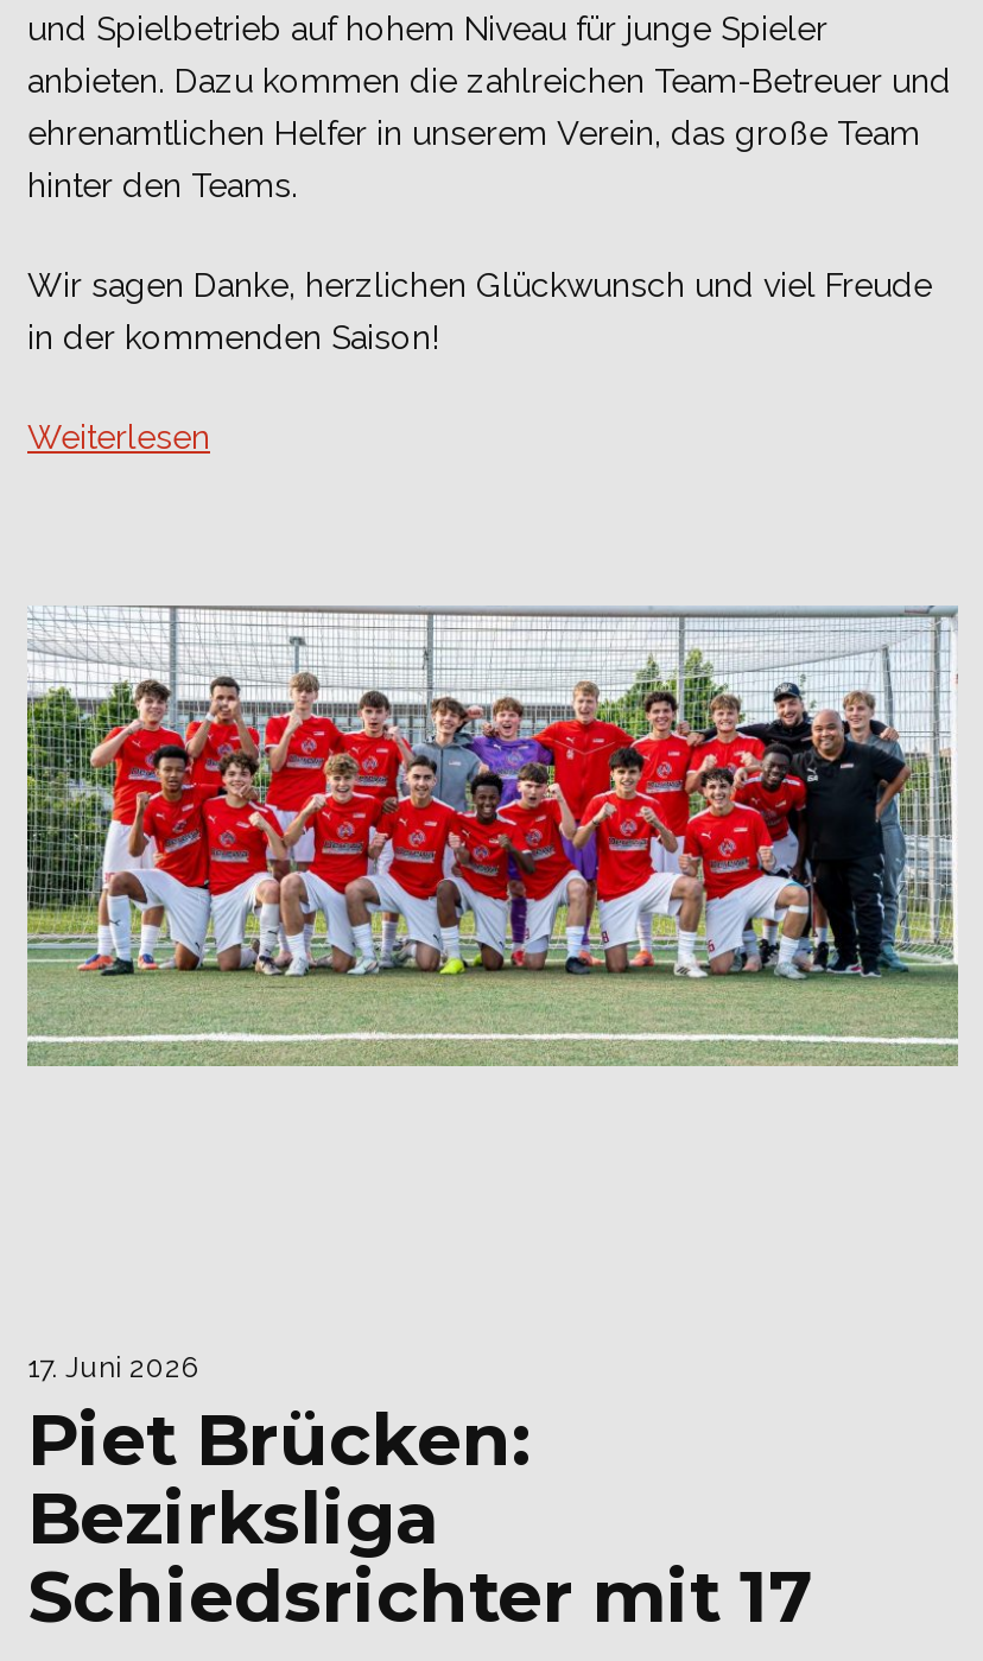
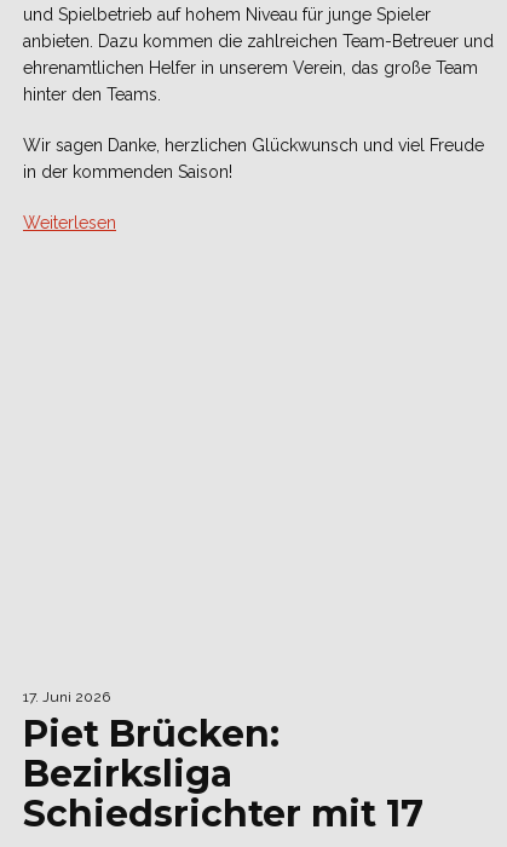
[25,603,960,1069] [image] -> none

